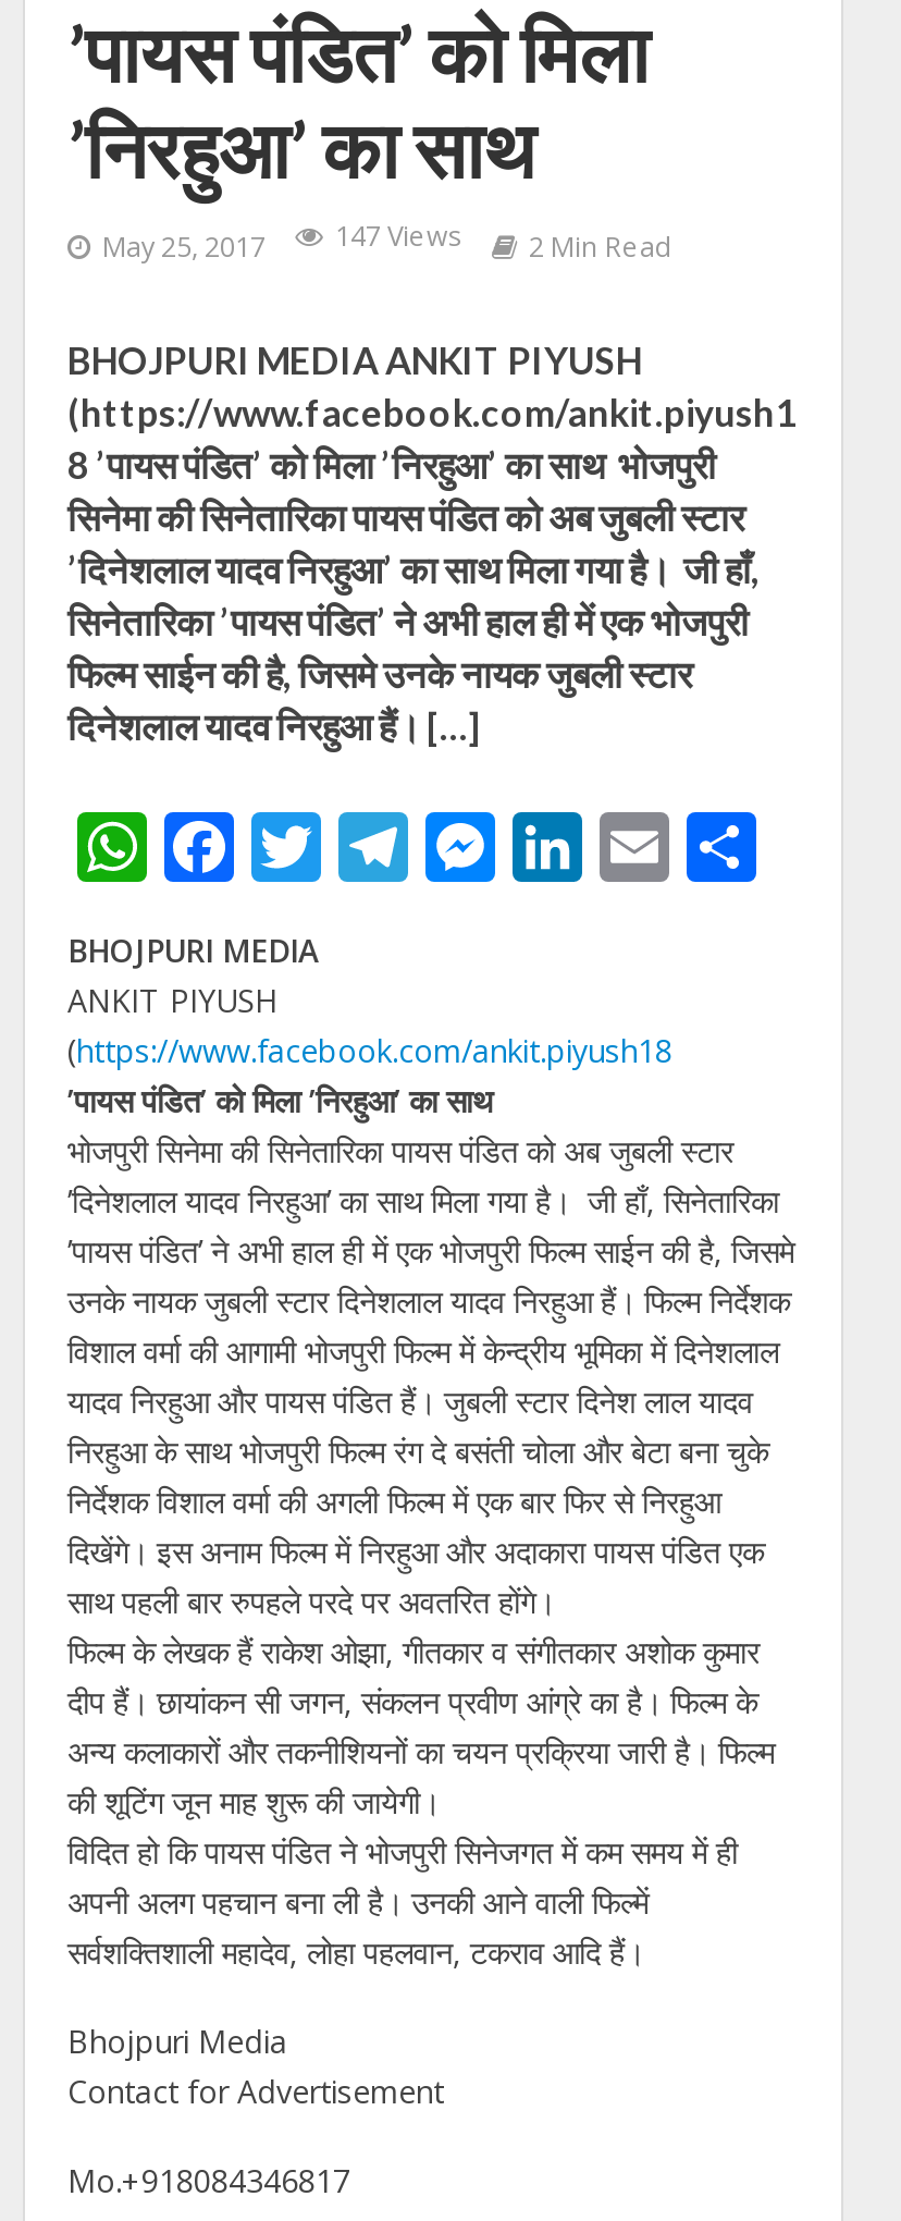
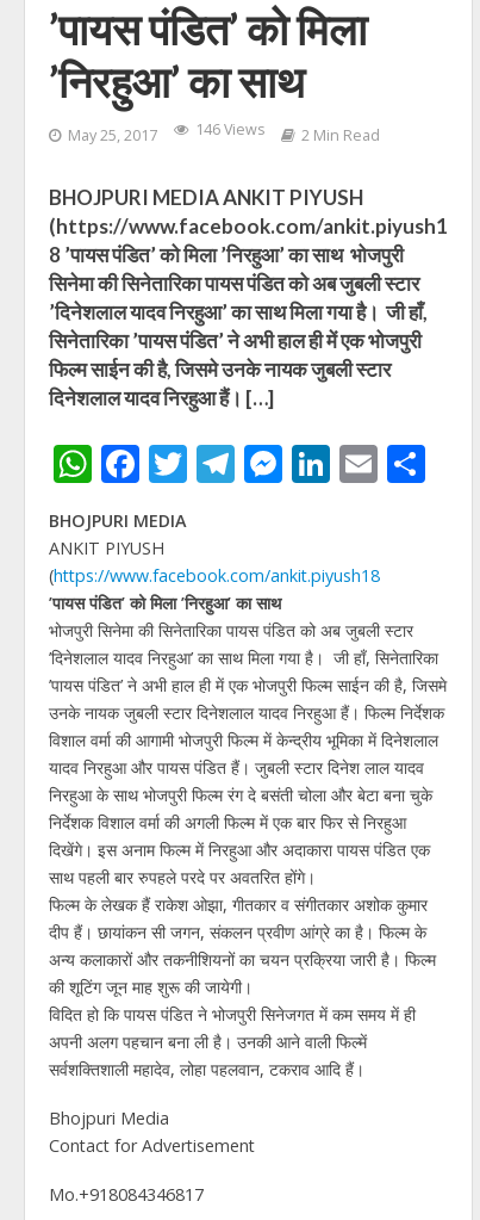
[102,218,672,266] May 25, 2017 147 Views 2 Min Read -> [67,119,379,145] May 25, 2017 146 Views 2 Min Read

